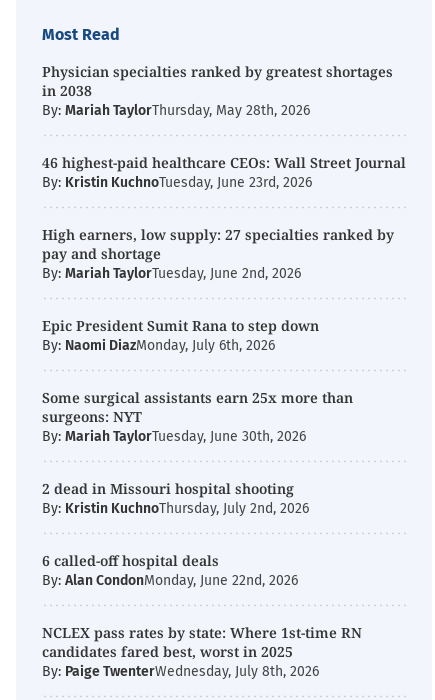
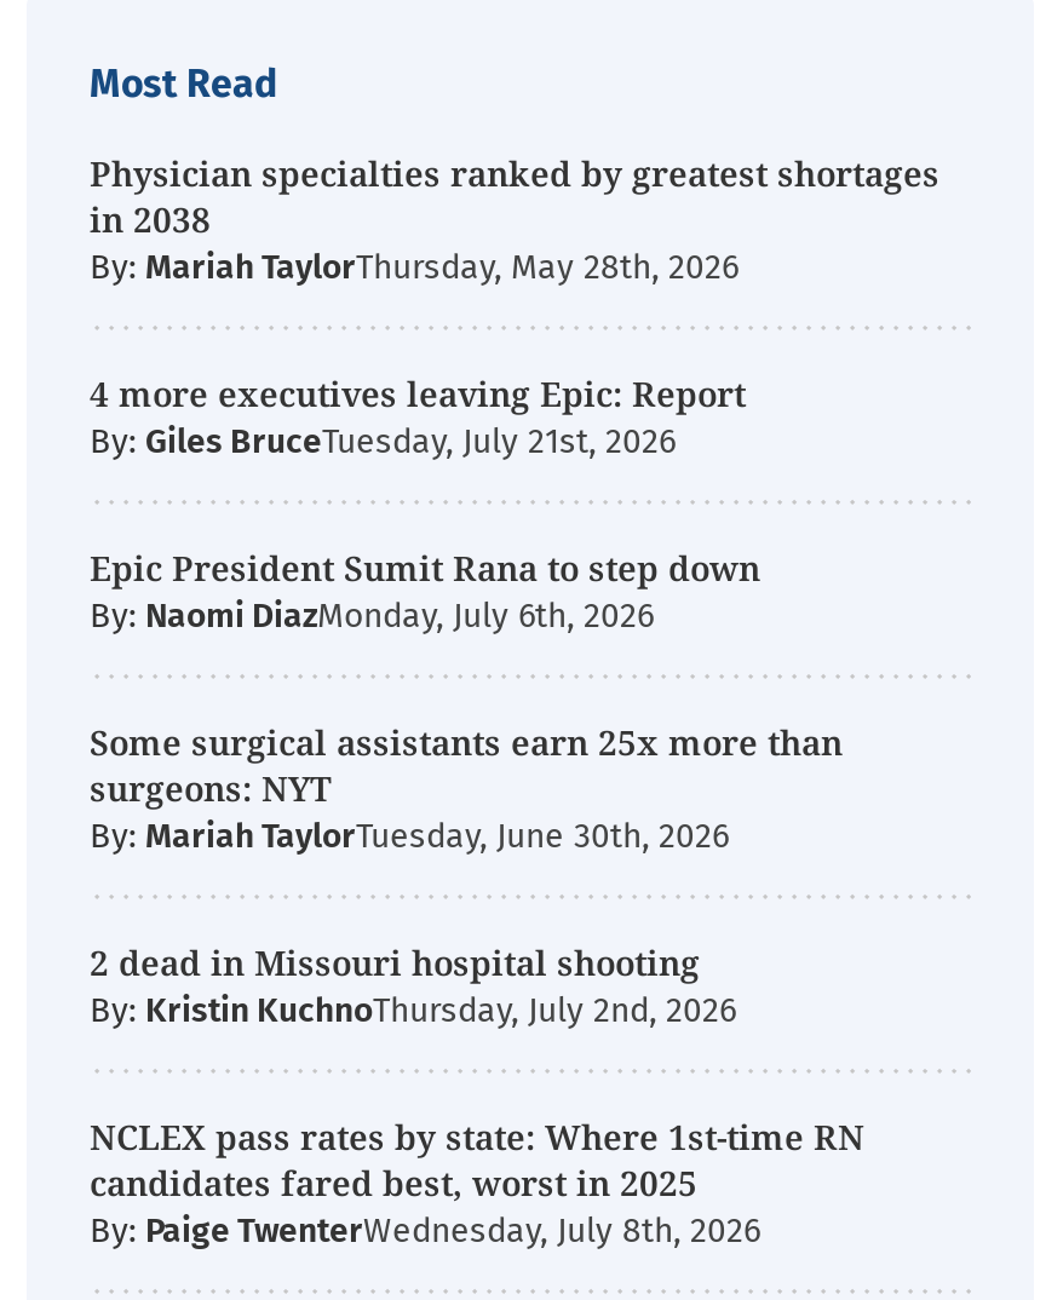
[42,153,406,282] 46 highest-paid healthcare CEOs: Wall Street Journal | By: Kristin KuchnoTuesday, June 23rd, 2026 | High earners, low supply: 27 specialties ranked by | pay and shortage | By: Mariah TaylorTuesday, June 2nd, 2026 -> [90,370,746,462] 4 more executives leaving Epic: Report | By: Giles BruceTuesday, July 21st, 2026
[42,551,298,589] 6 called-off hospital deals | By: Alan CondonMonday, June 22nd, 2026 -> none

